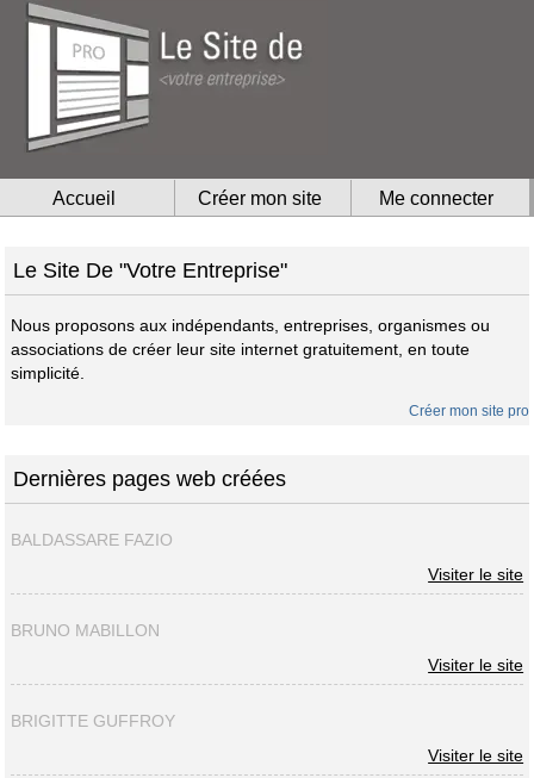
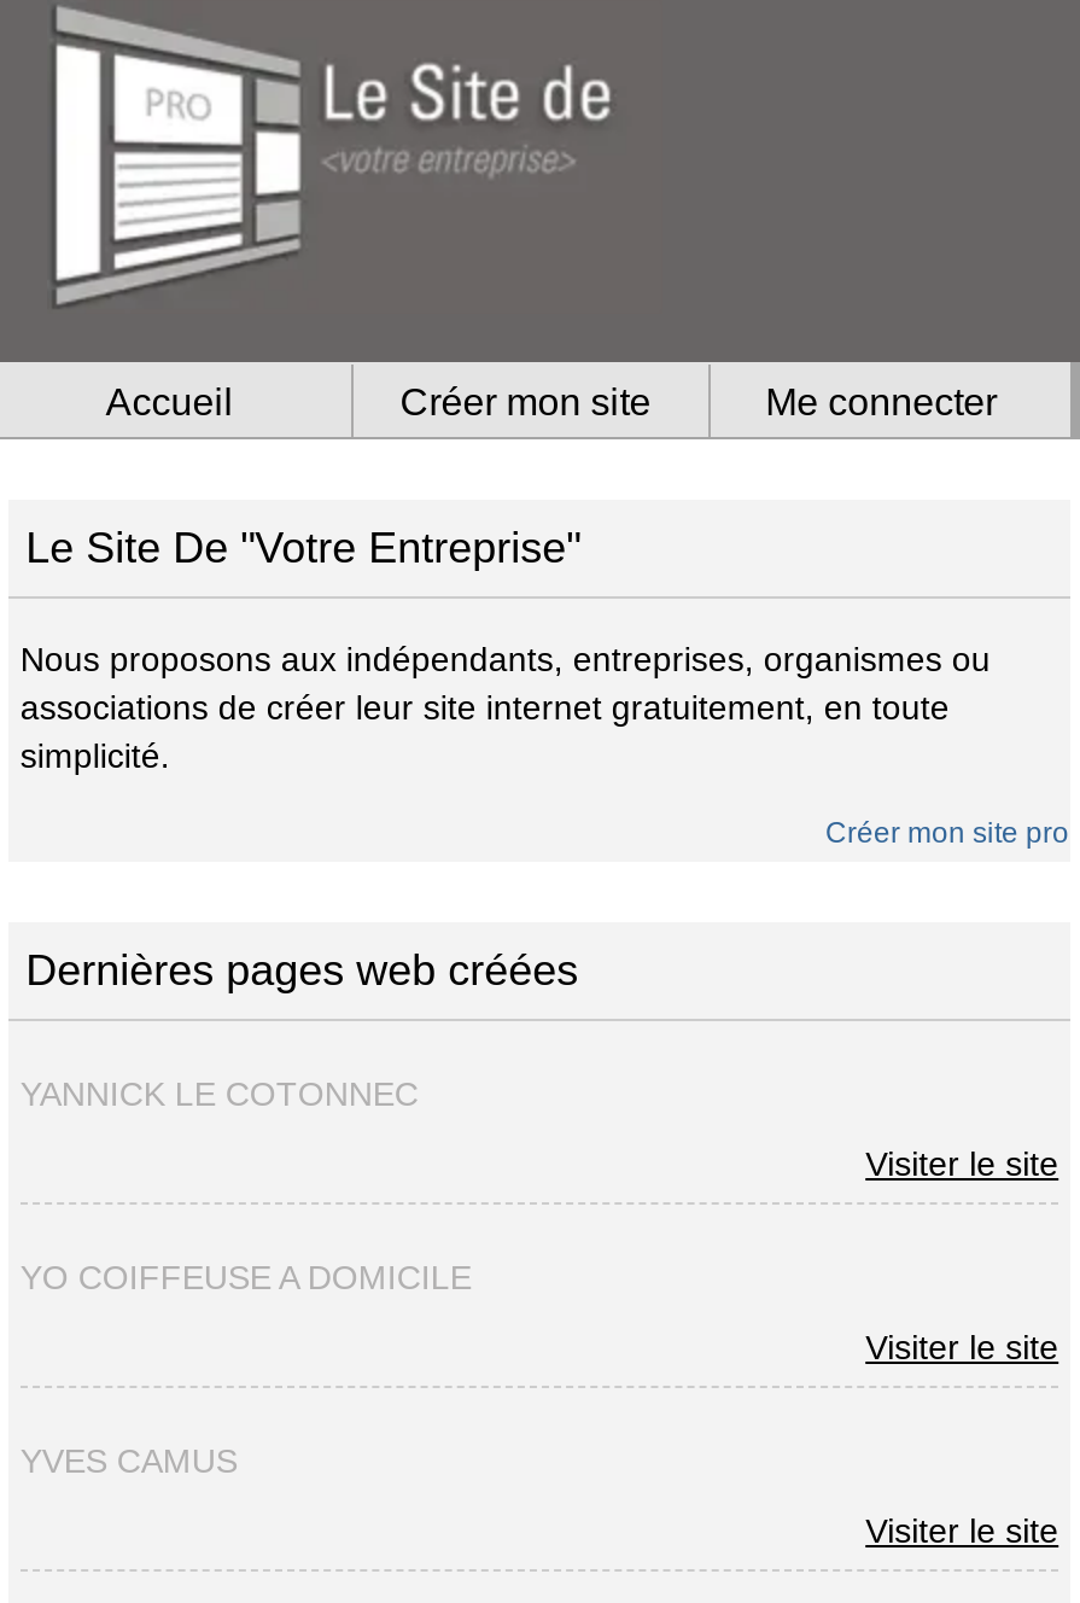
[11,530,173,549] BALDASSARE FAZIO -> [20,1075,418,1113] YANNICK LE COTONNEC
[11,621,160,640] BRUNO MABILLON -> [20,1258,472,1297] YO COIFFEUSE A DOMICILE
[11,712,175,731] BRIGITTE GUFFROY -> [20,1442,237,1480] YVES CAMUS

